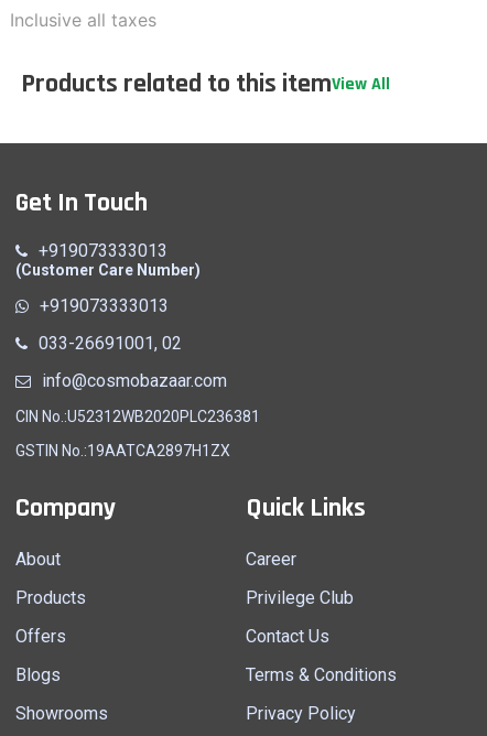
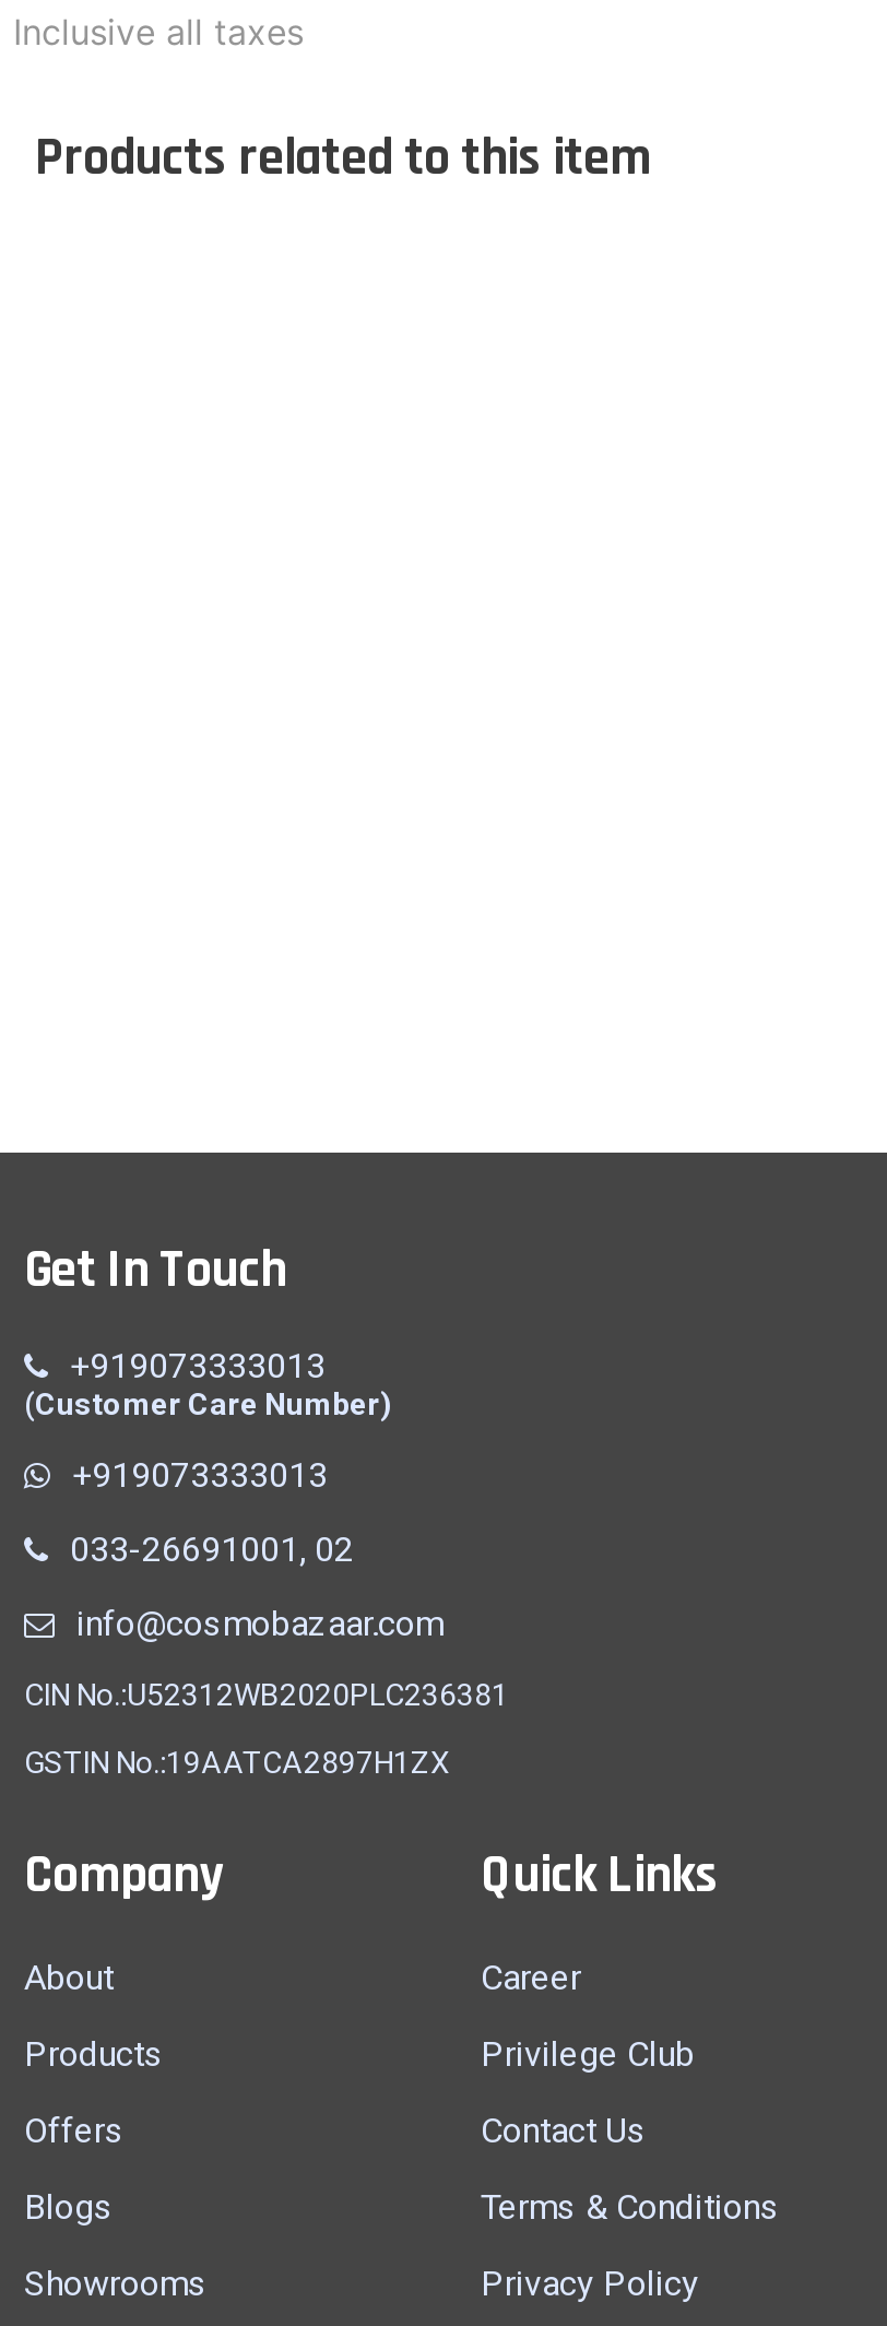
[21,67,390,100] Products related to this itemView All -> [35,125,651,191] Products related to this item

